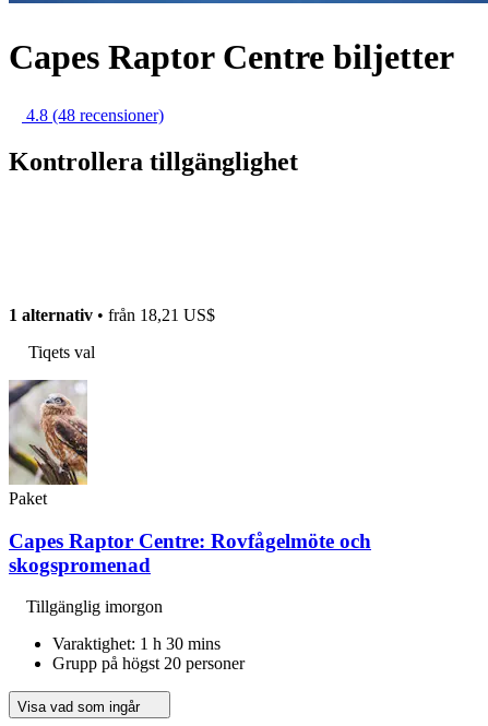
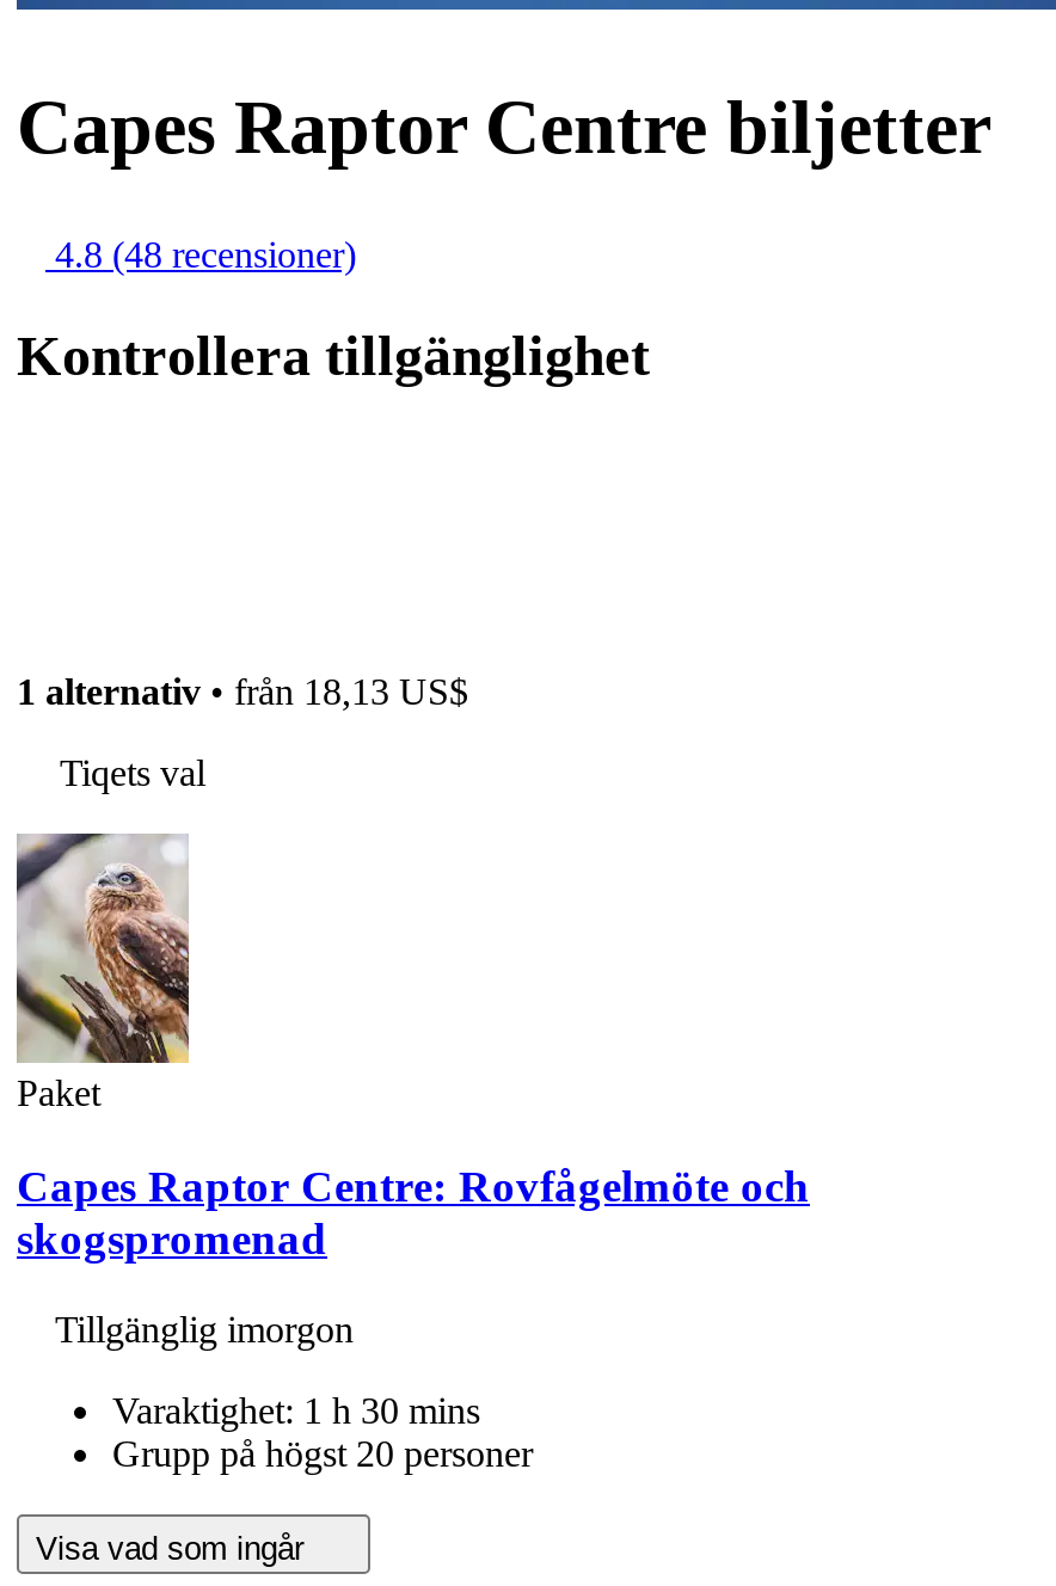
[9,306,215,324] 1 alternativ • från 18,21 US$ -> [17,671,468,712] 1 alternativ • från 18,13 US$

